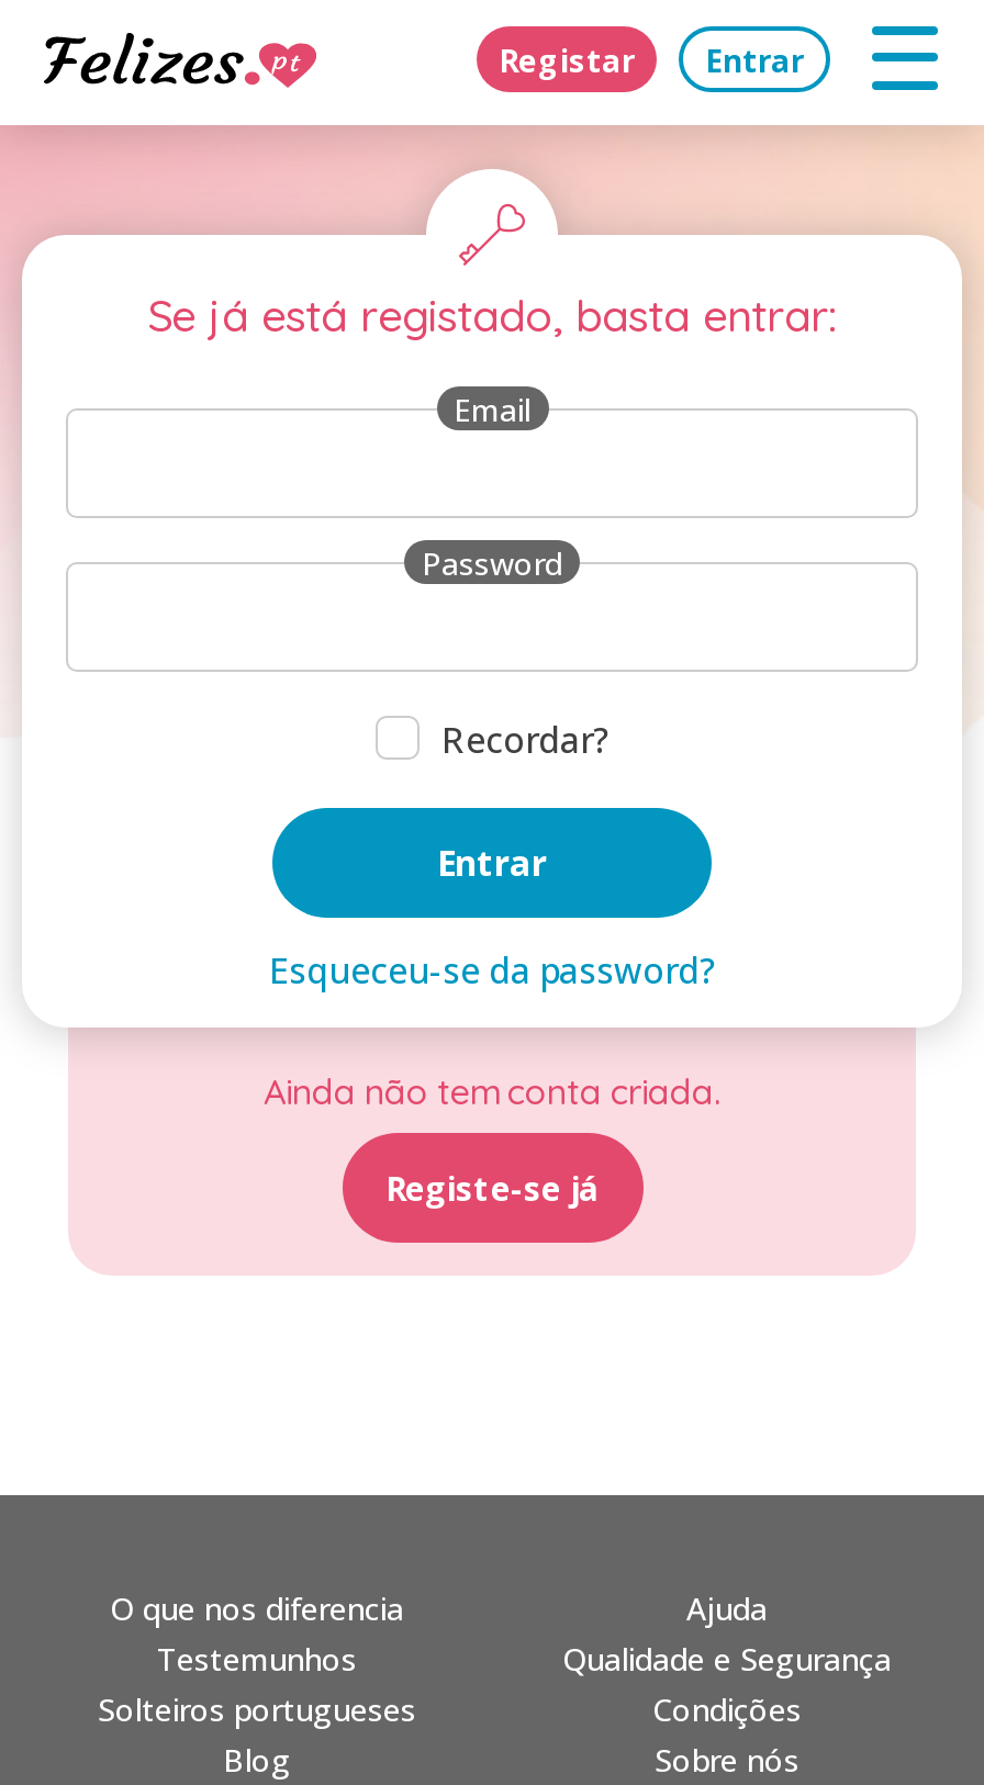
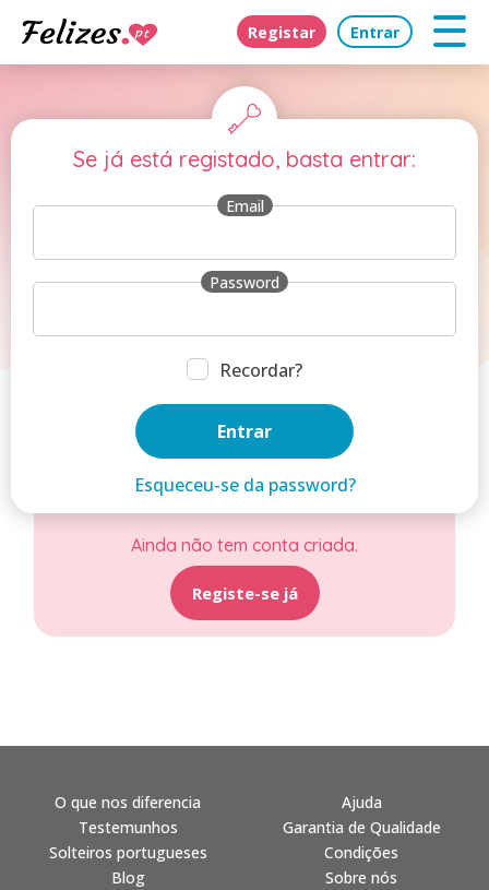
[562,1638,892,1680] Qualidade e Segurança -> [282,817,440,838] Garantia de Qualidade

